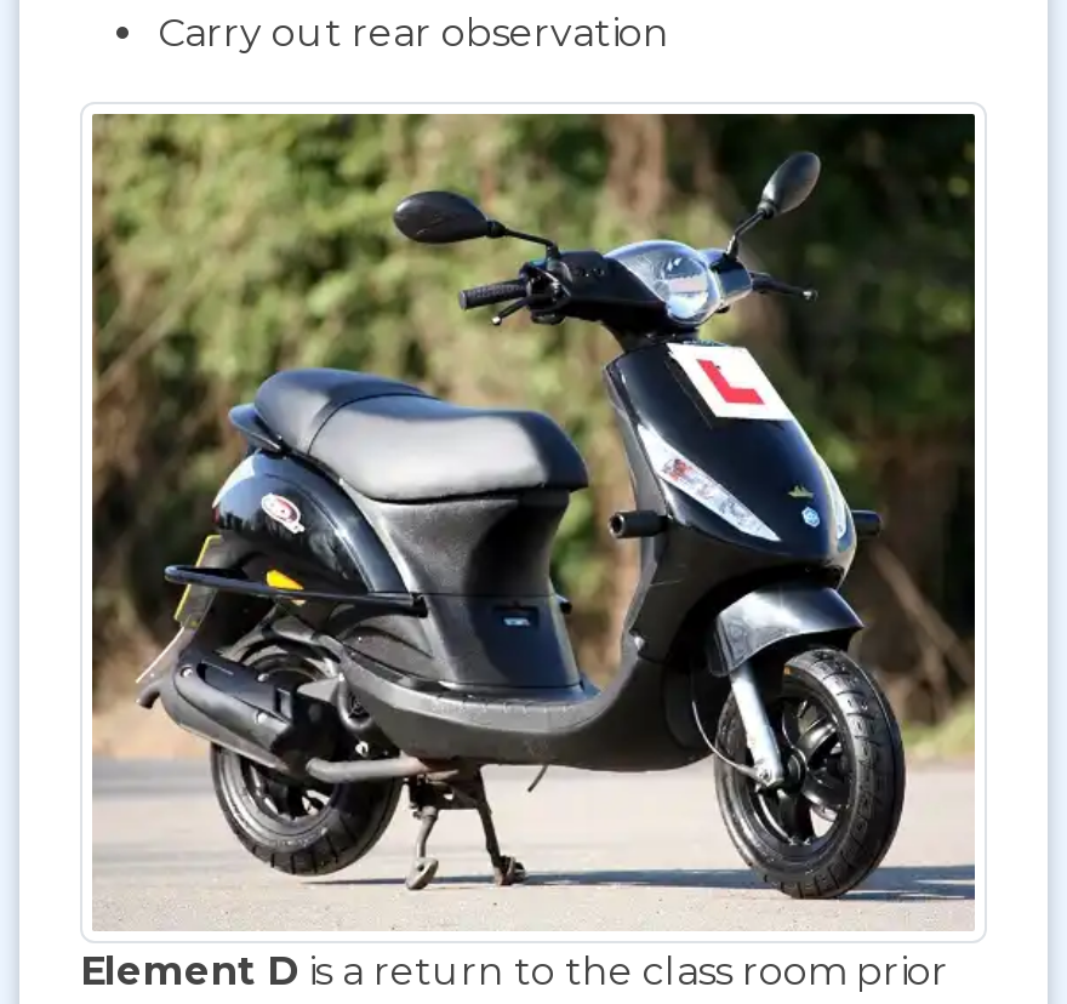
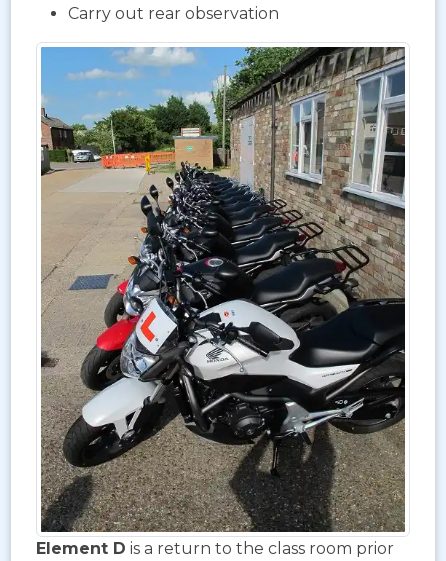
[92,112,975,934] [image] -> [40,46,406,533] [image]

